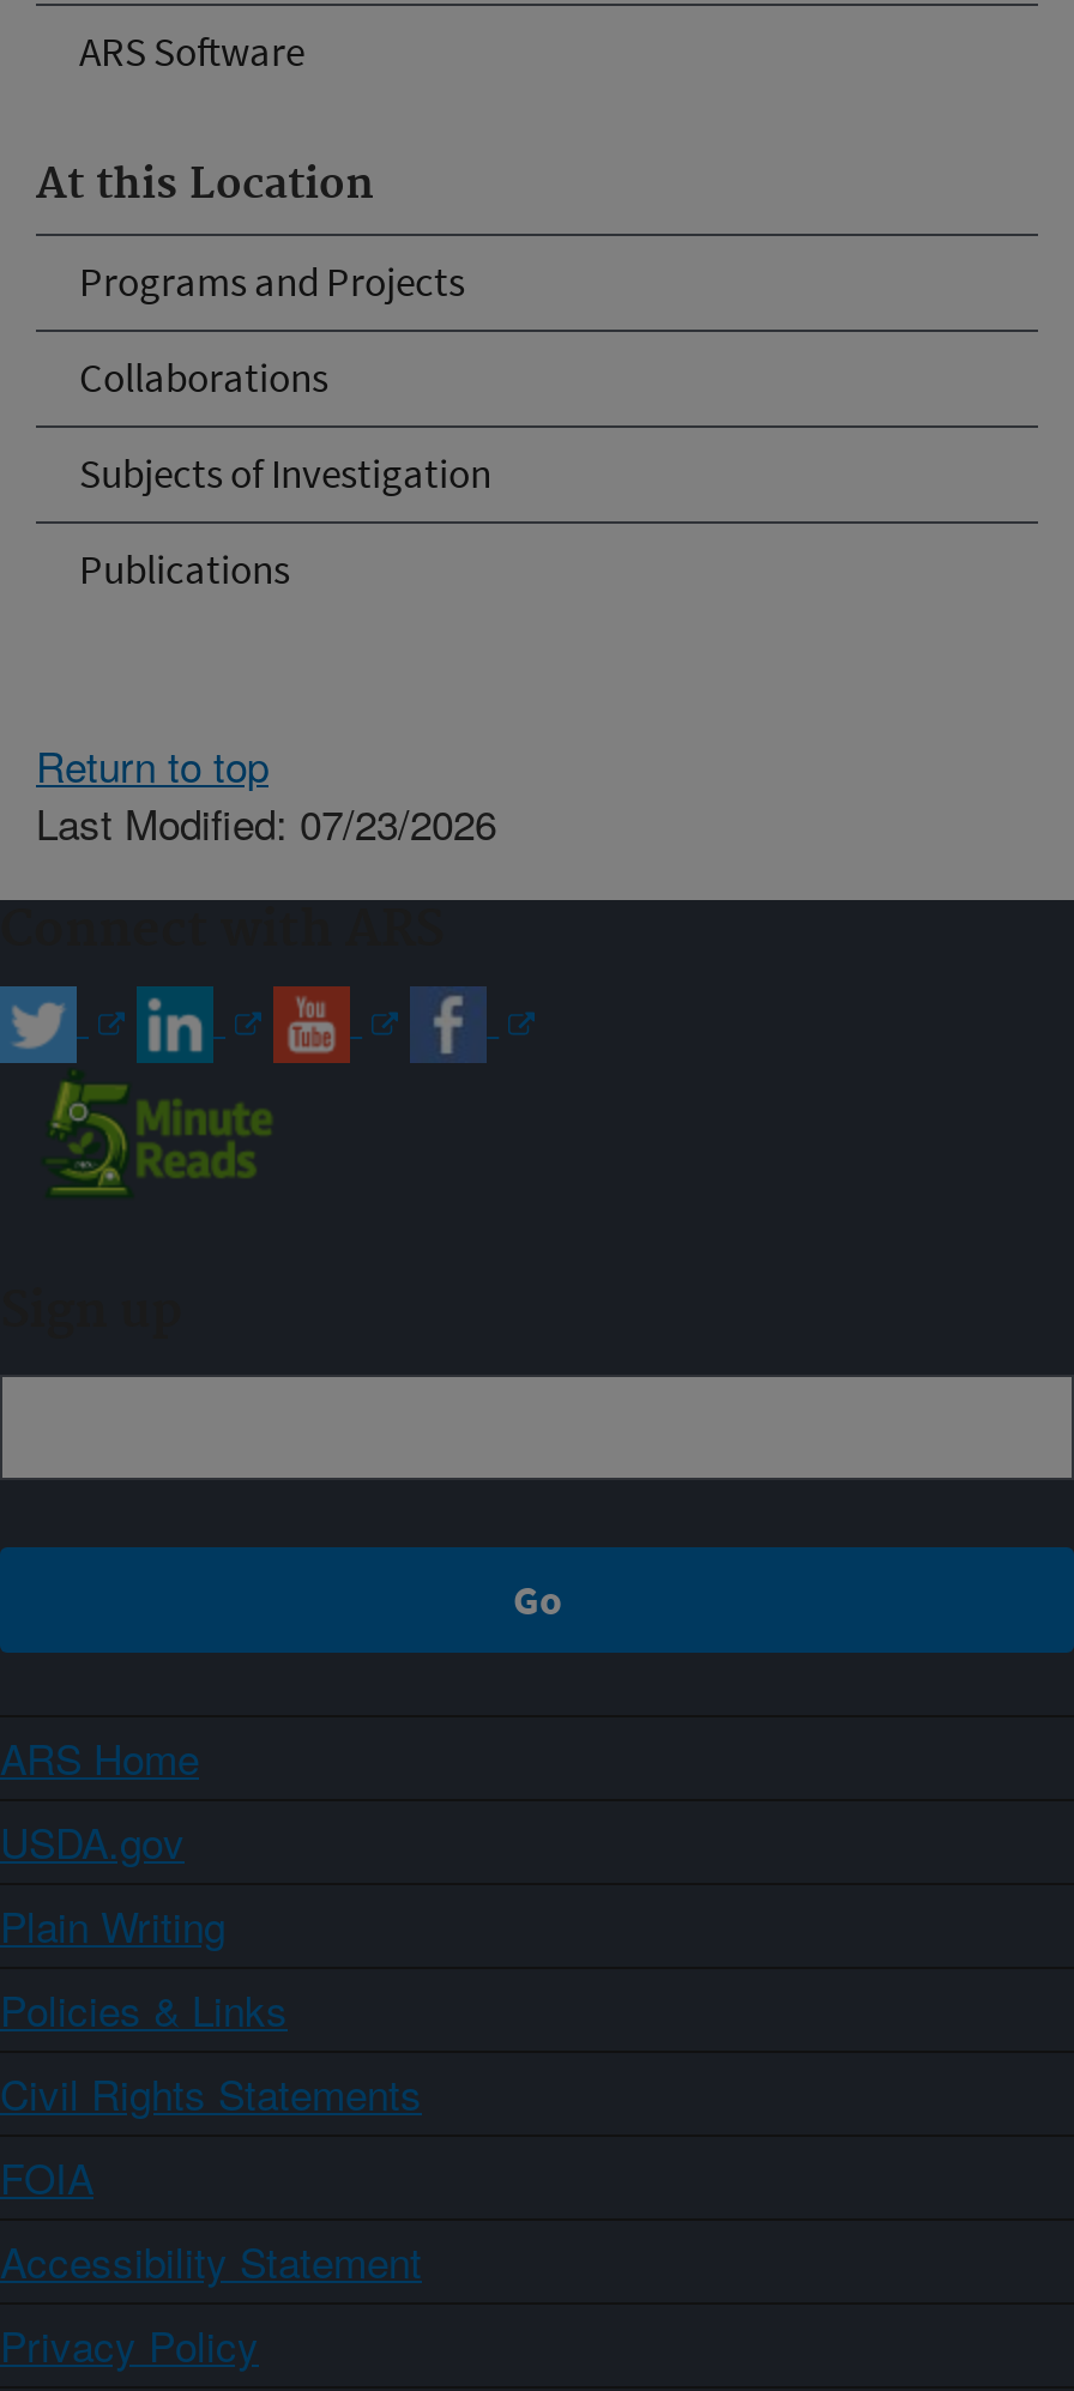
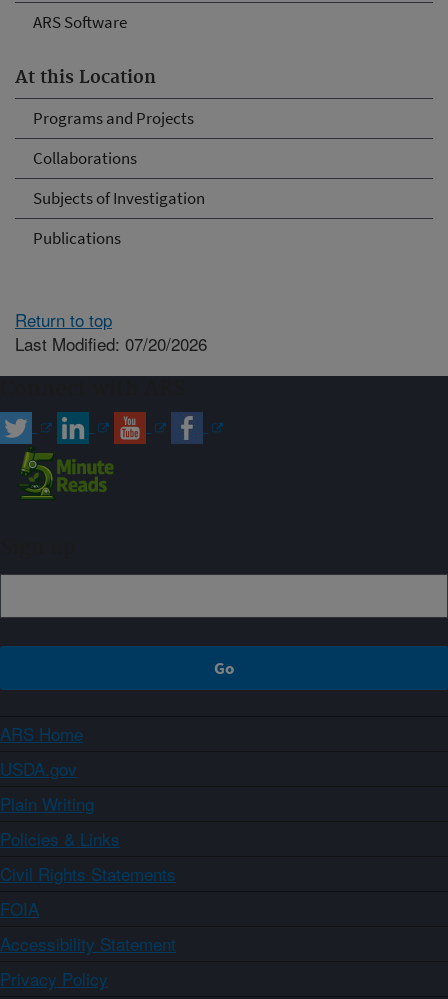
[36,791,496,851] Last Modified: 07/23/2026 -> [15,330,207,355] Last Modified: 07/20/2026

